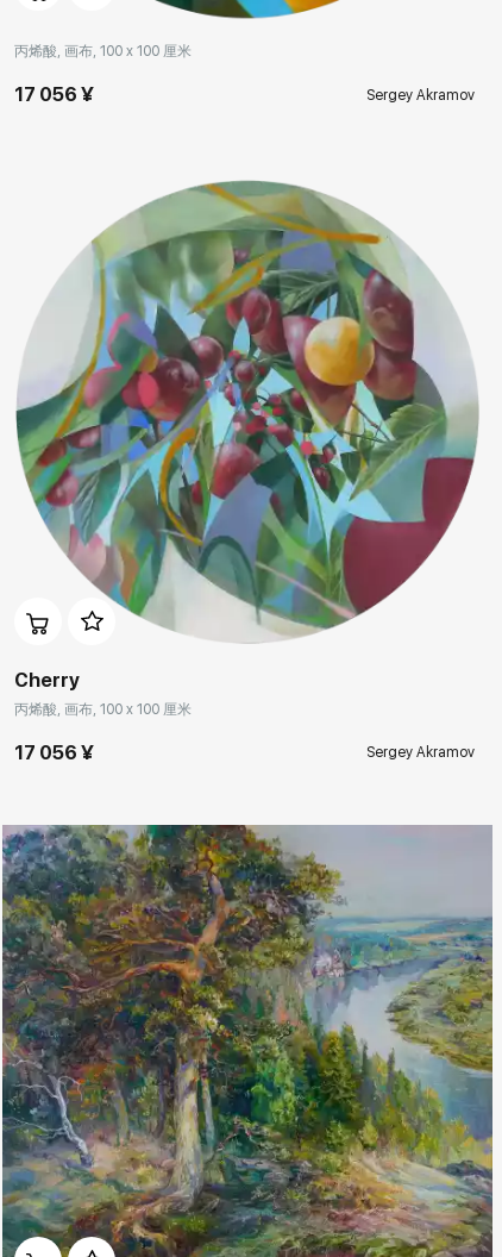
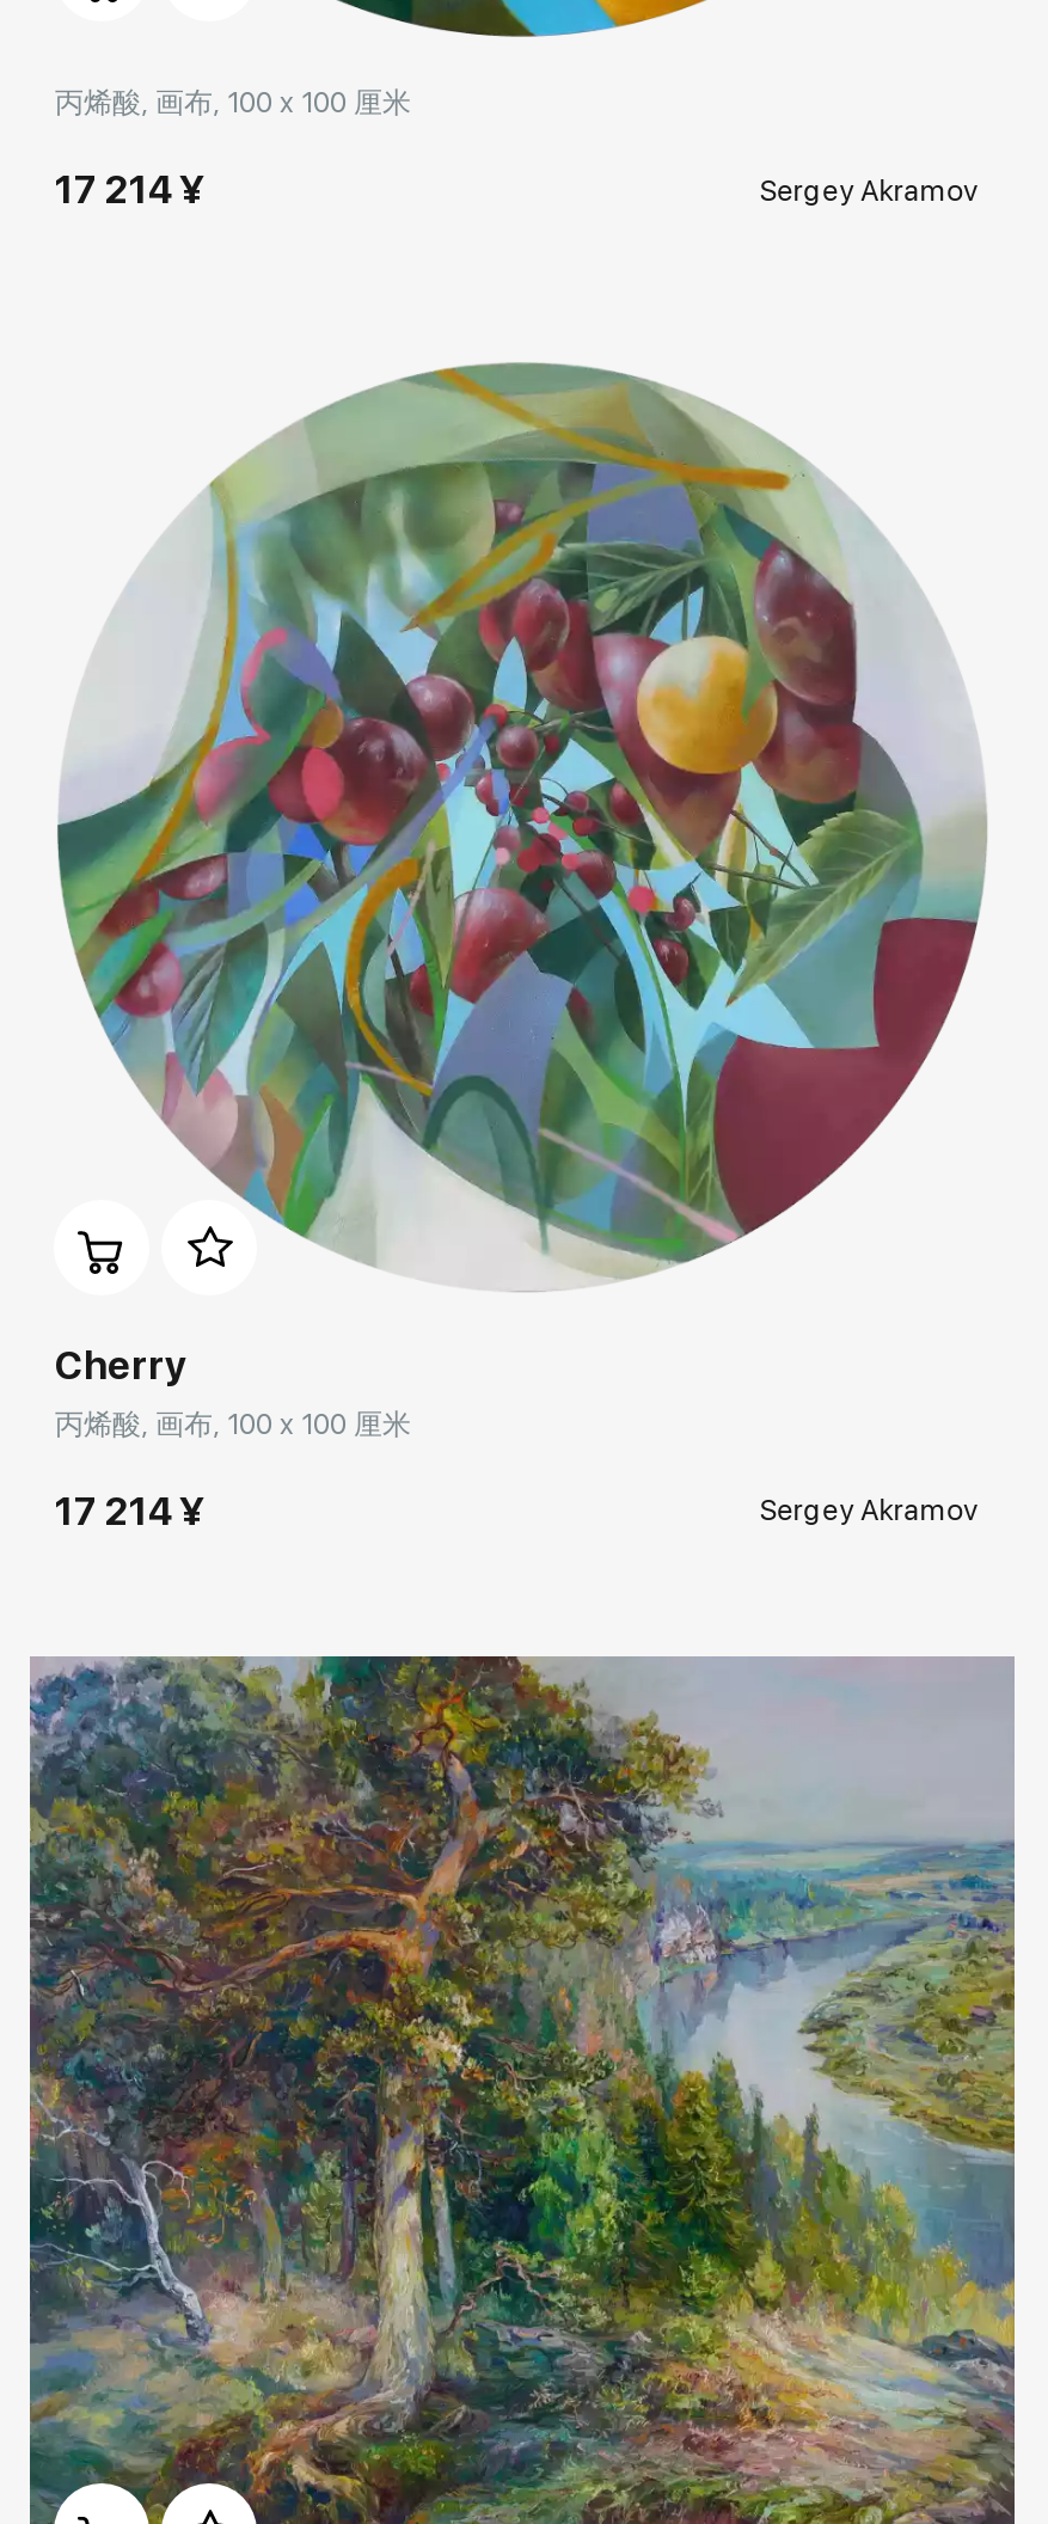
[15,84,94,107] 17 056 ¥ -> [55,169,205,214] 17 214 ¥
[15,741,94,764] 17 056 ¥ -> [55,1488,205,1534] 17 214 ¥

